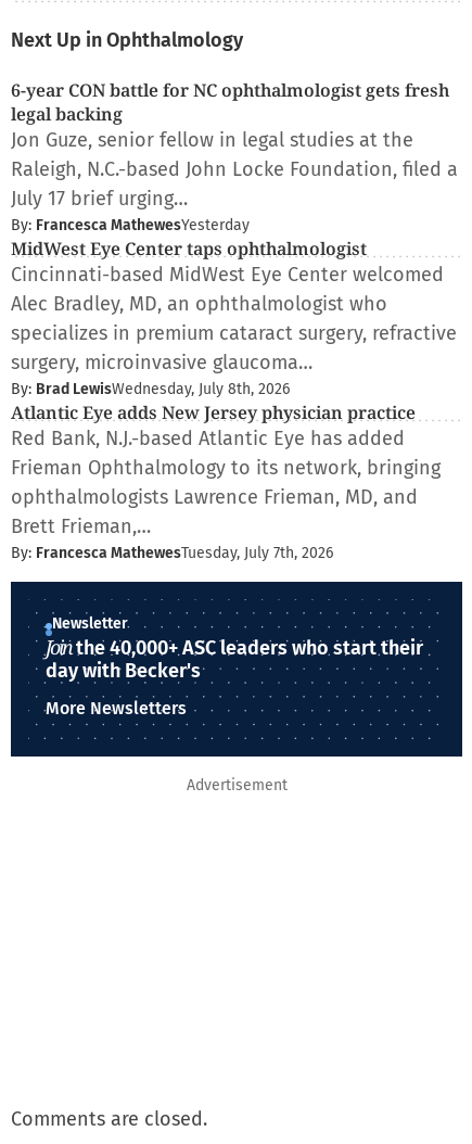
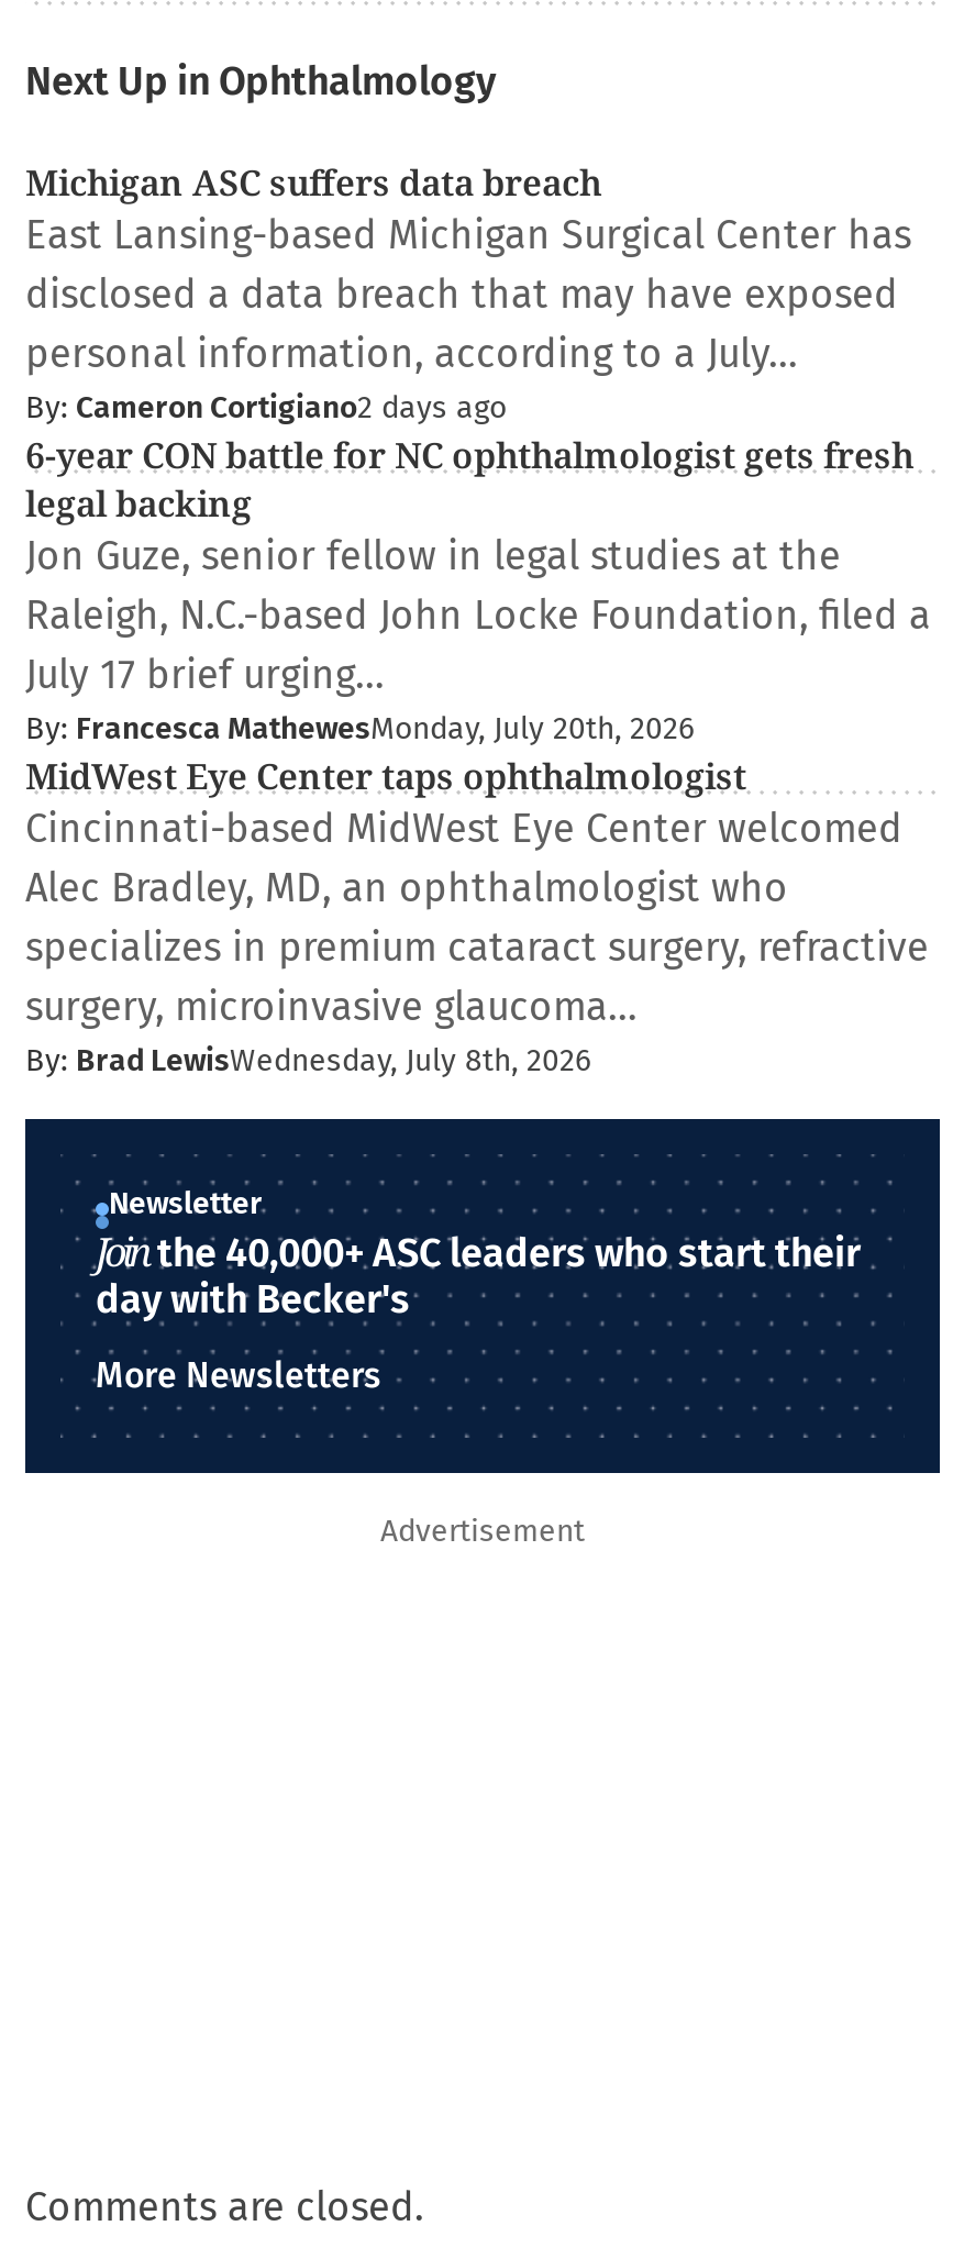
none -> [25,158,911,427] Michigan ASC suffers data breach | East Lansing-based Michigan Surgical Center has | disclosed a data breach that may have exposed | personal information, according to a July… | By: Cameron Cortigiano2 days ago
moved [11,78,458,211] -> [25,431,931,699]: 6-year CON battle for NC ophthalmologist gets fresh | legal backing | Jon Guze, senior fellow in legal studies at the | Raleigh, N.C.-based John Locke Foundation, filed a | July 17 brief urging…
[11,216,250,234] By: Francesca MathewesYesterday -> [25,710,694,748] By: Francesca MathewesMonday, July 20th, 2026
moved [11,237,457,398] -> [25,752,929,1079]: MidWest Eye Center taps ophthalmologist | Cincinnati-based MidWest Eye Center welcomed | Alec Bradley, MD, an ophthalmologist who | specializes in premium cataract surgery, refractive | surgery, microinvasive glaucoma… | By: Brad LewisWednesday, July 8th, 2026
[11,401,441,562] Atlantic Eye adds New Jersey physician practice | Red Bank, N.J.-based Atlantic Eye has added | Frieman Ophthalmology to its network, bringing | ophthalmologists Lawrence Frieman, MD, and | Brett Frieman,… | By: Francesca MathewesTuesday, July 7th, 2026 -> none

